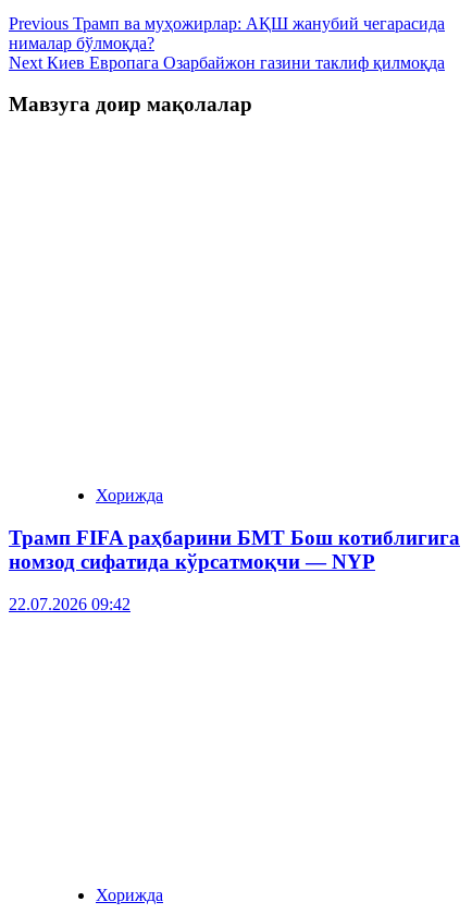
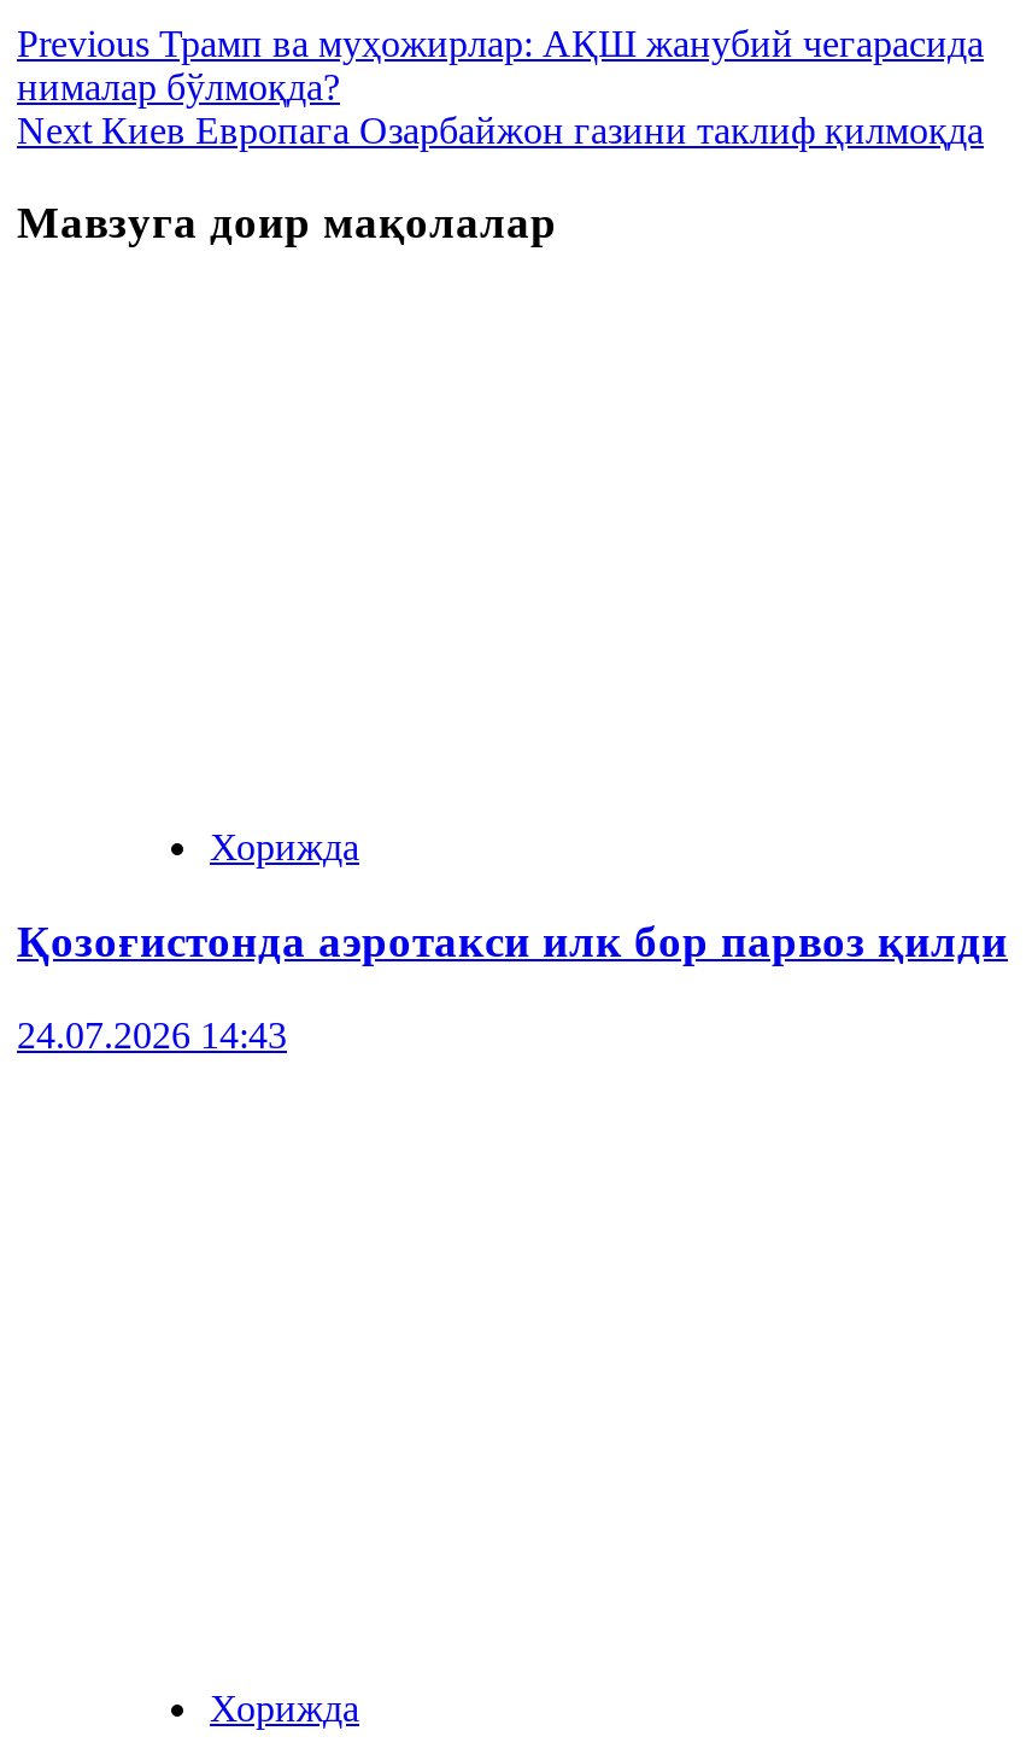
[9,526,460,573] Трамп FIFA раҳбарини БМТ Бош котиблигига | номзод сифатида кўрсатмоқчи — NYP -> [17,915,1008,966] Қозоғистонда аэротакси илк бор парвоз қилди
[9,594,131,613] 22.07.2026 09:42 -> [17,1013,287,1054] 24.07.2026 14:43

